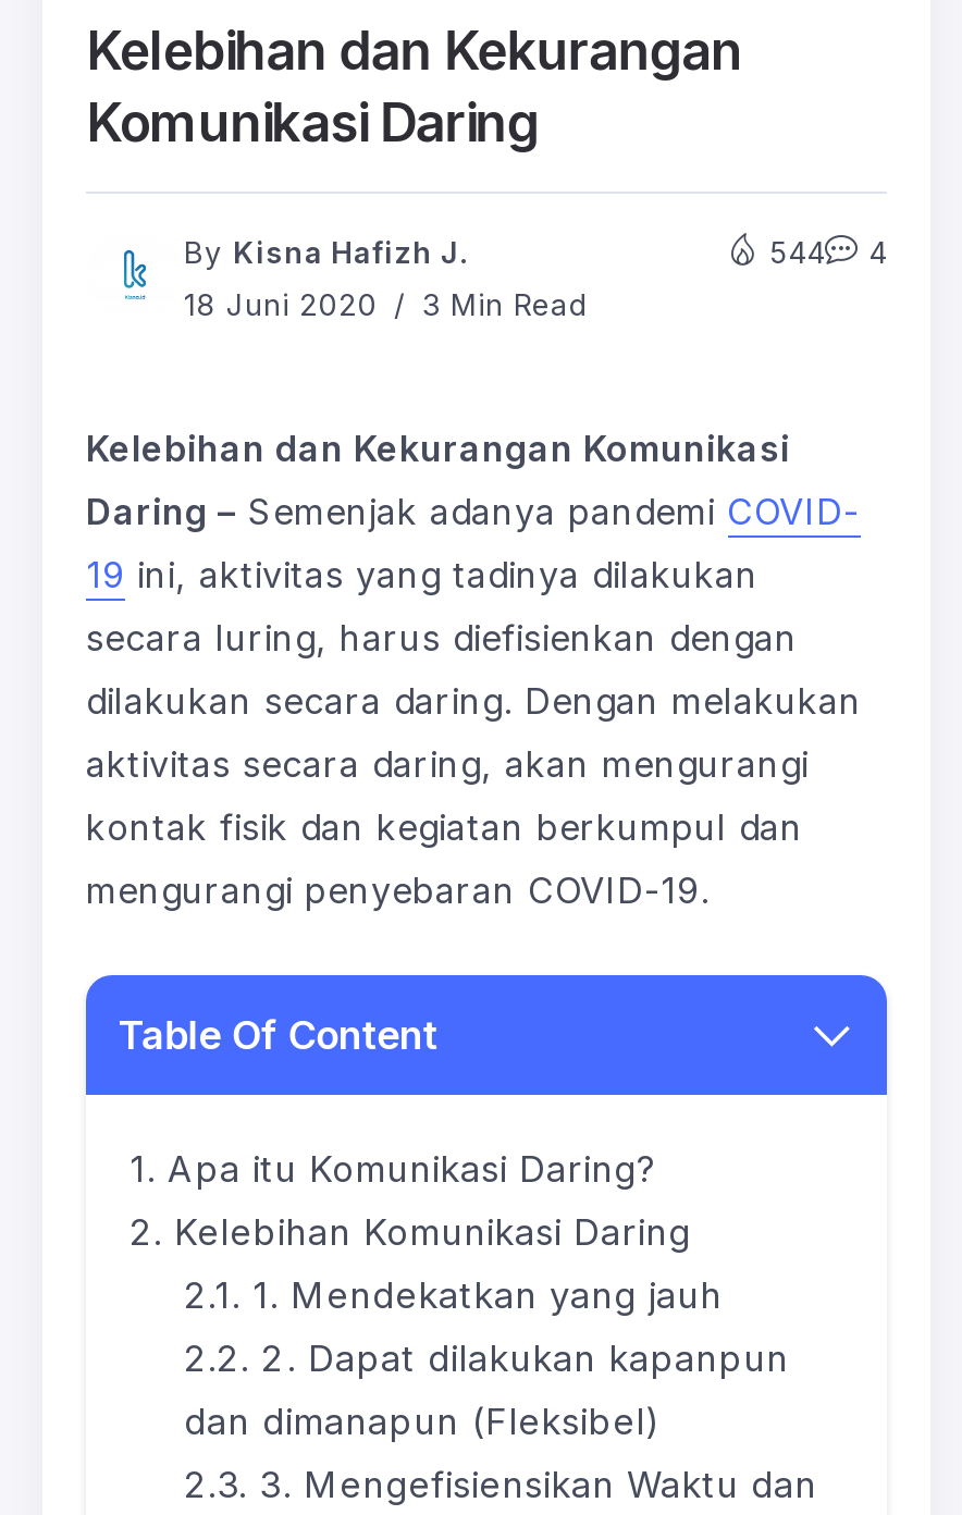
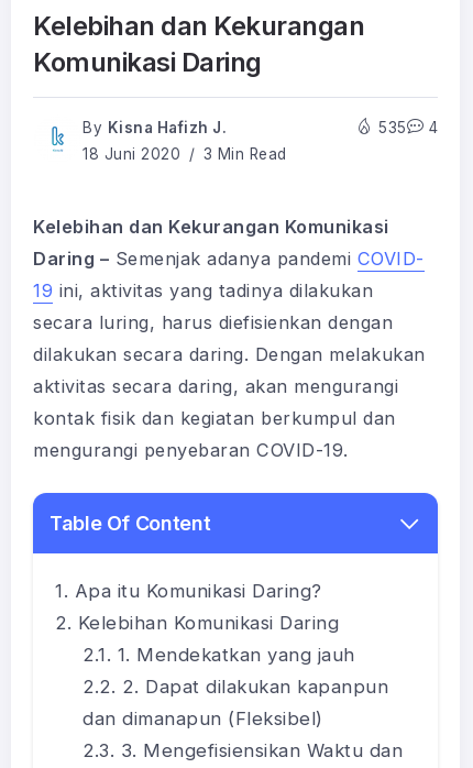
[769,235,887,269] 544 4 -> [378,119,438,136] 535 4

